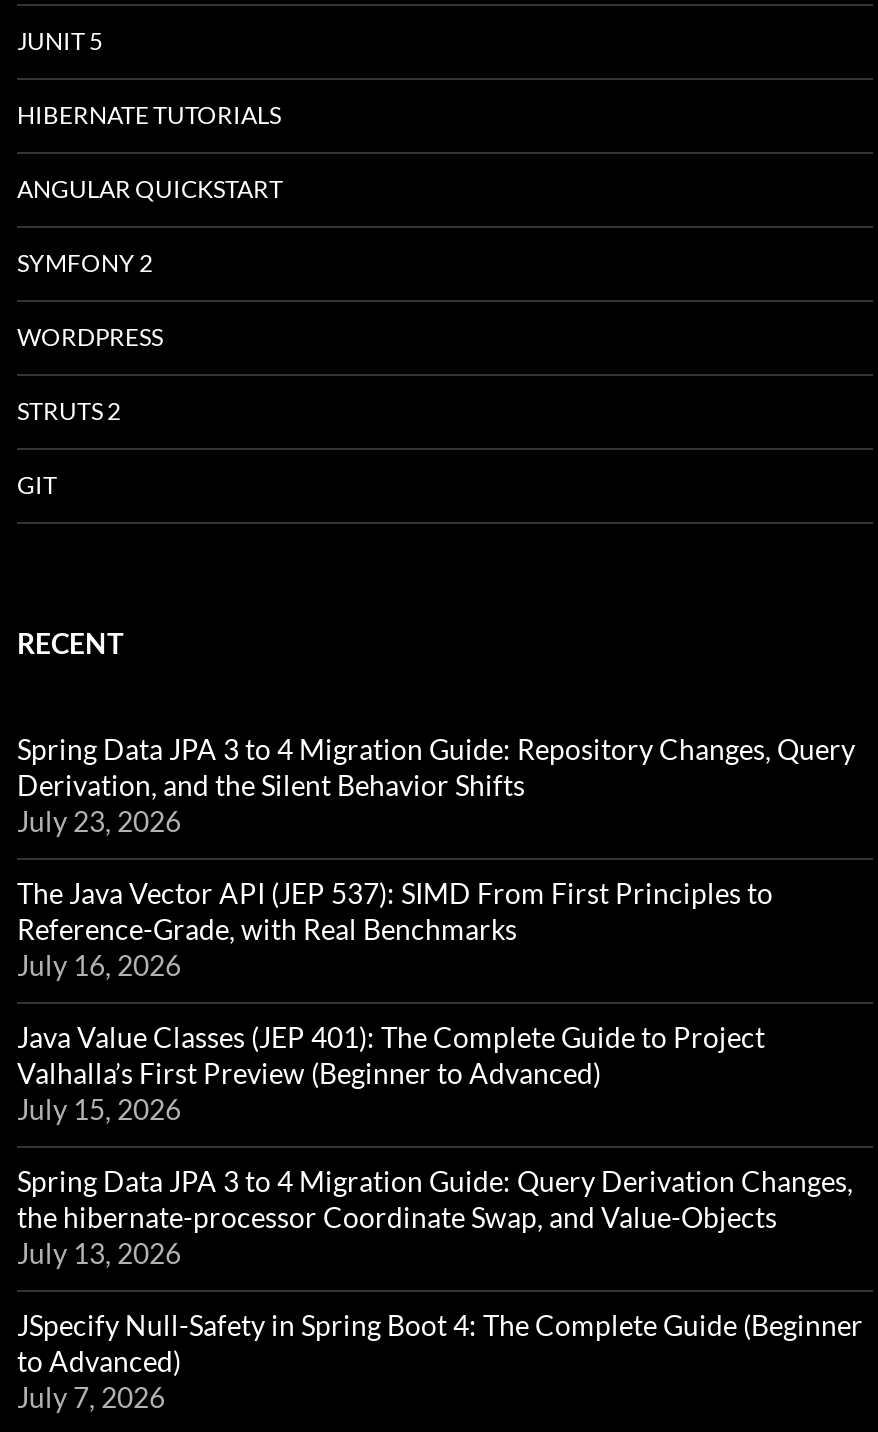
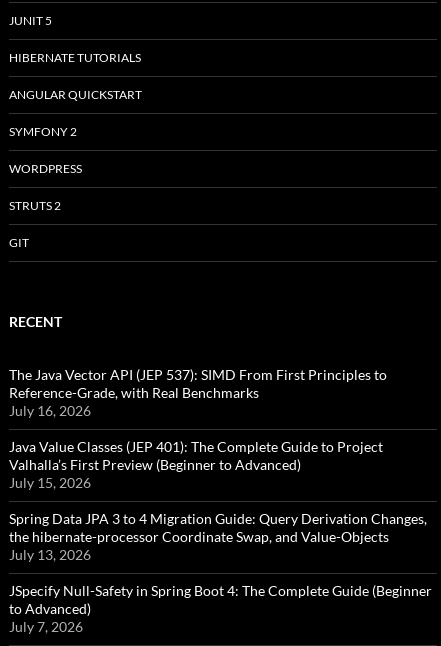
[17,732,855,838] Spring Data JPA 3 to 4 Migration Guide: Repository Changes, Query | Derivation, and the Silent Behavior Shifts | July 23, 2026 -> none

